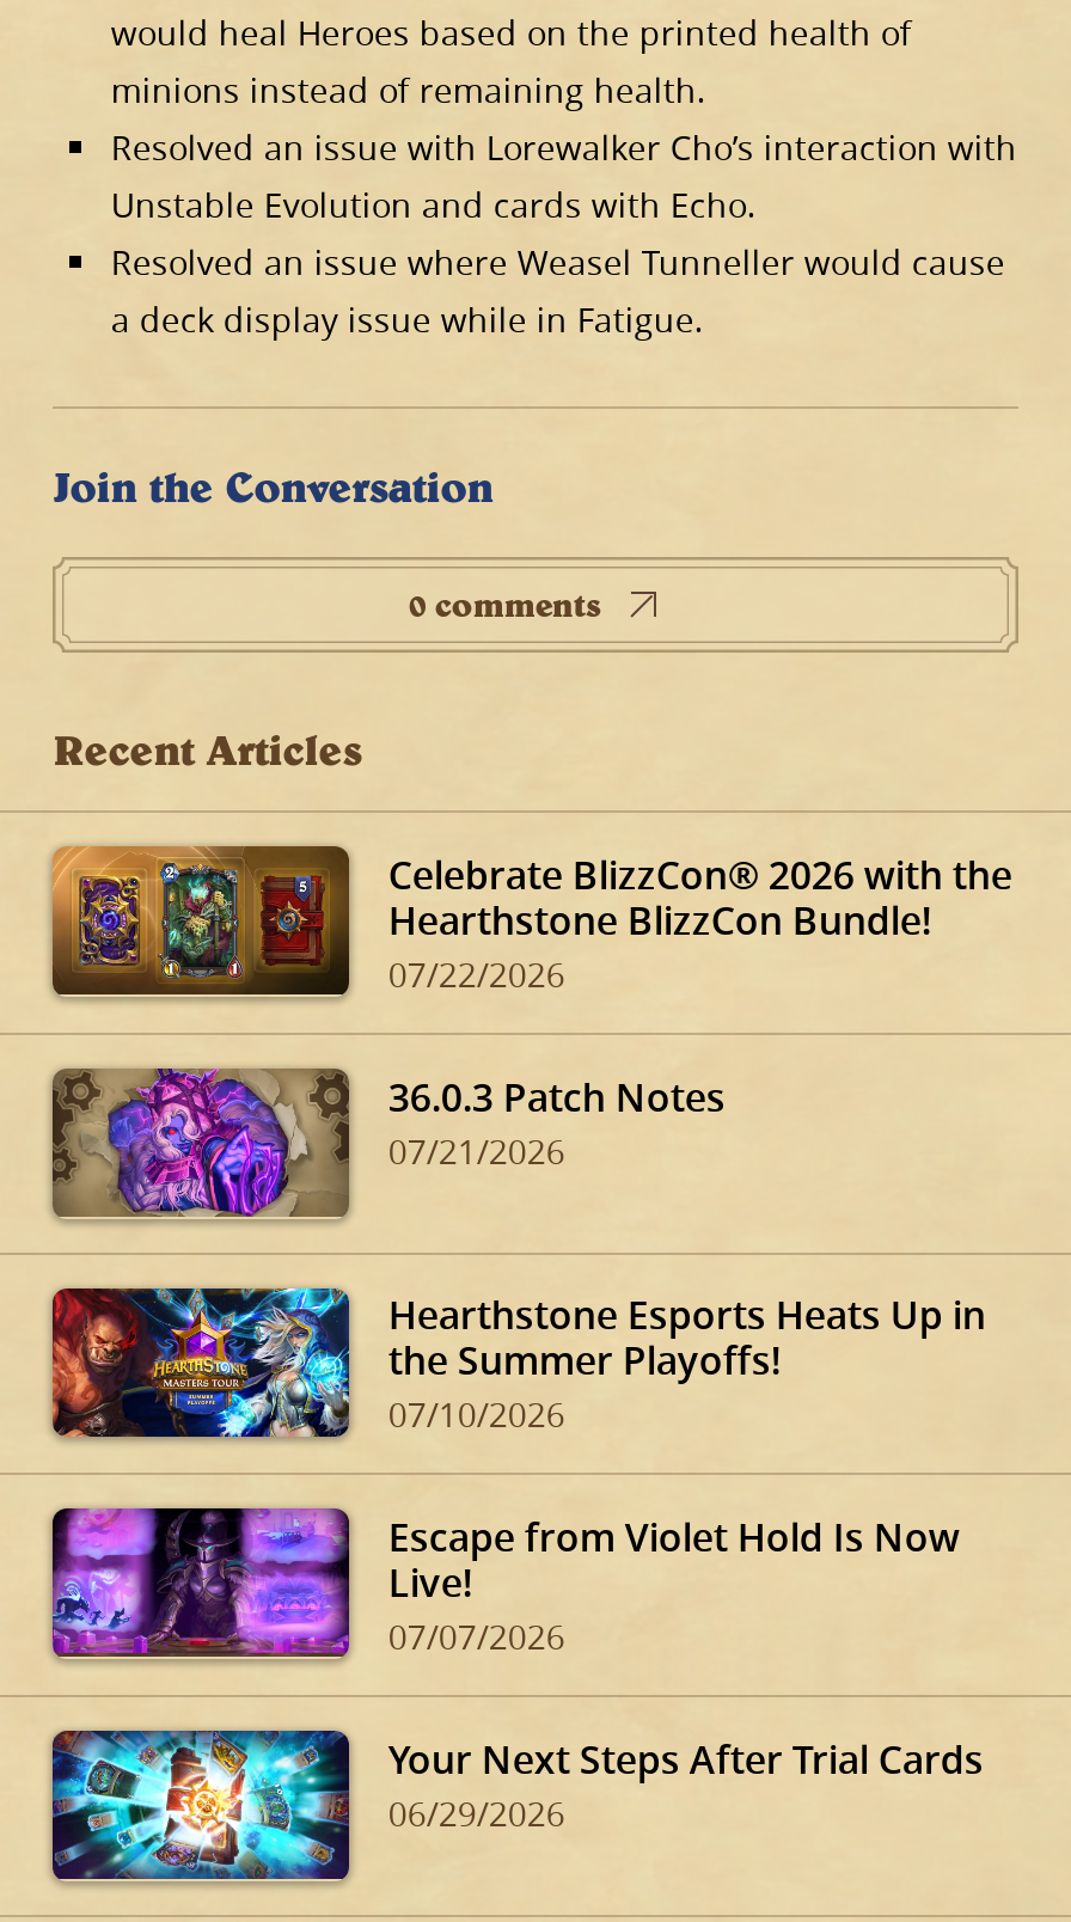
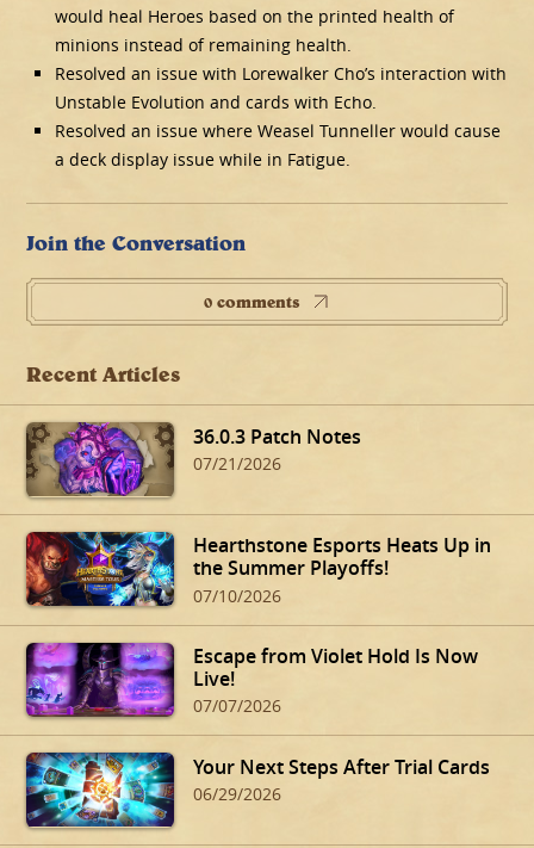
[50,844,1012,997] [image] | Celebrate BlizzCon® 2026 with the | Hearthstone BlizzCon Bundle! | 07/22/2026 -> none

